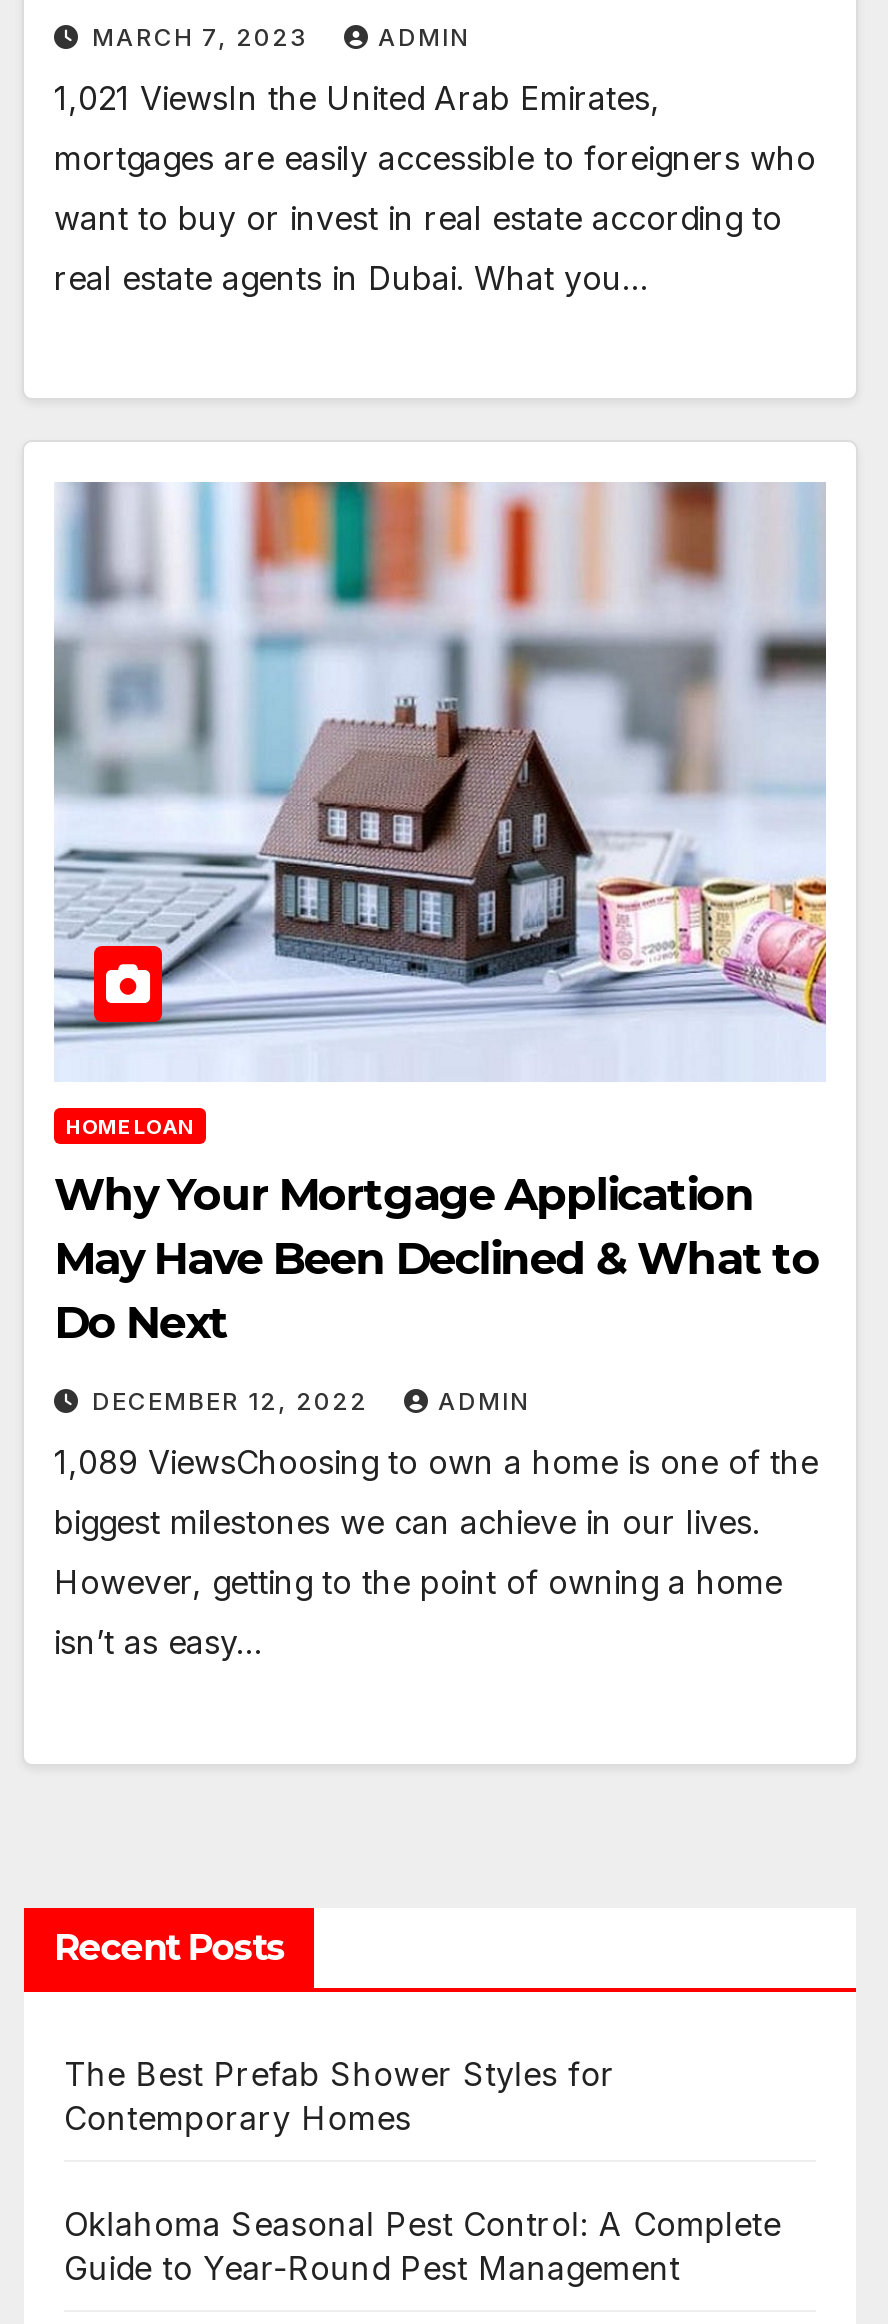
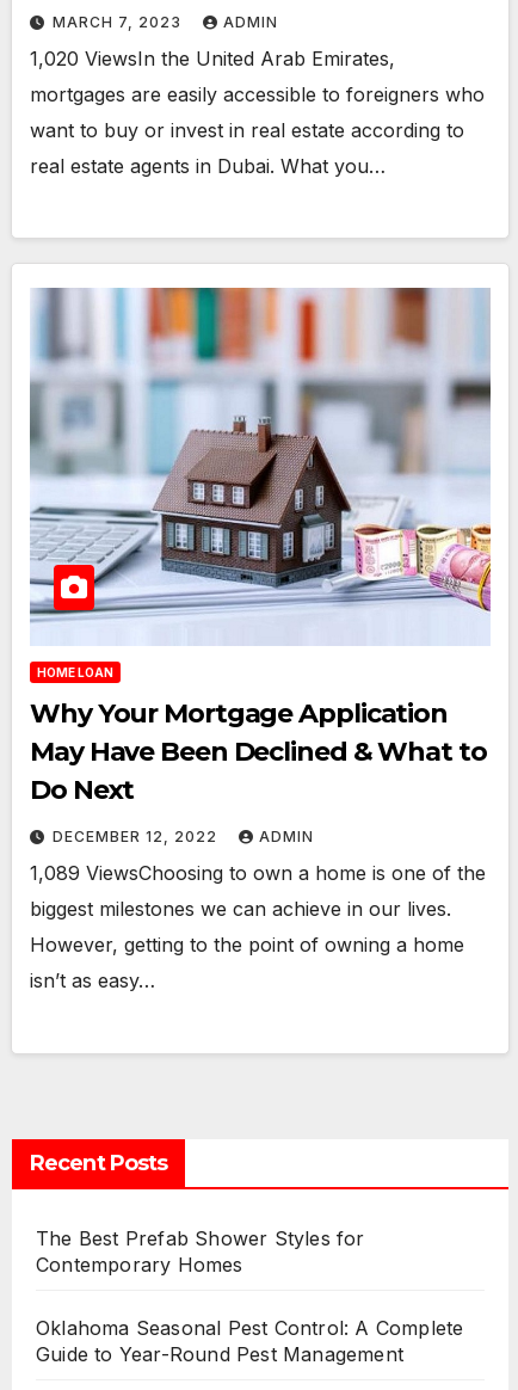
[54,77,660,117] 1,021 ViewsIn the United Arab Emirates, -> [30,46,395,70] 1,020 ViewsIn the United Arab Emirates,

